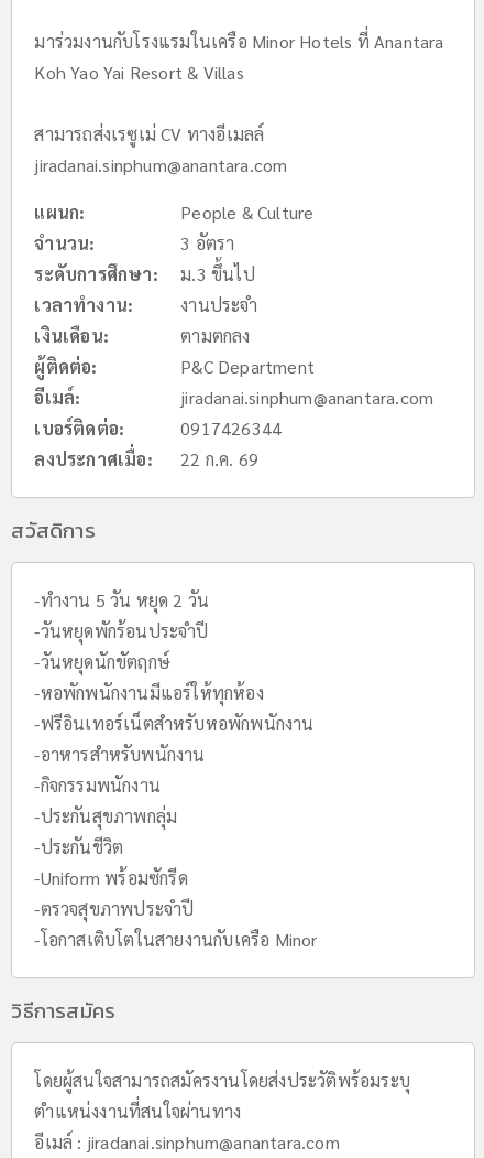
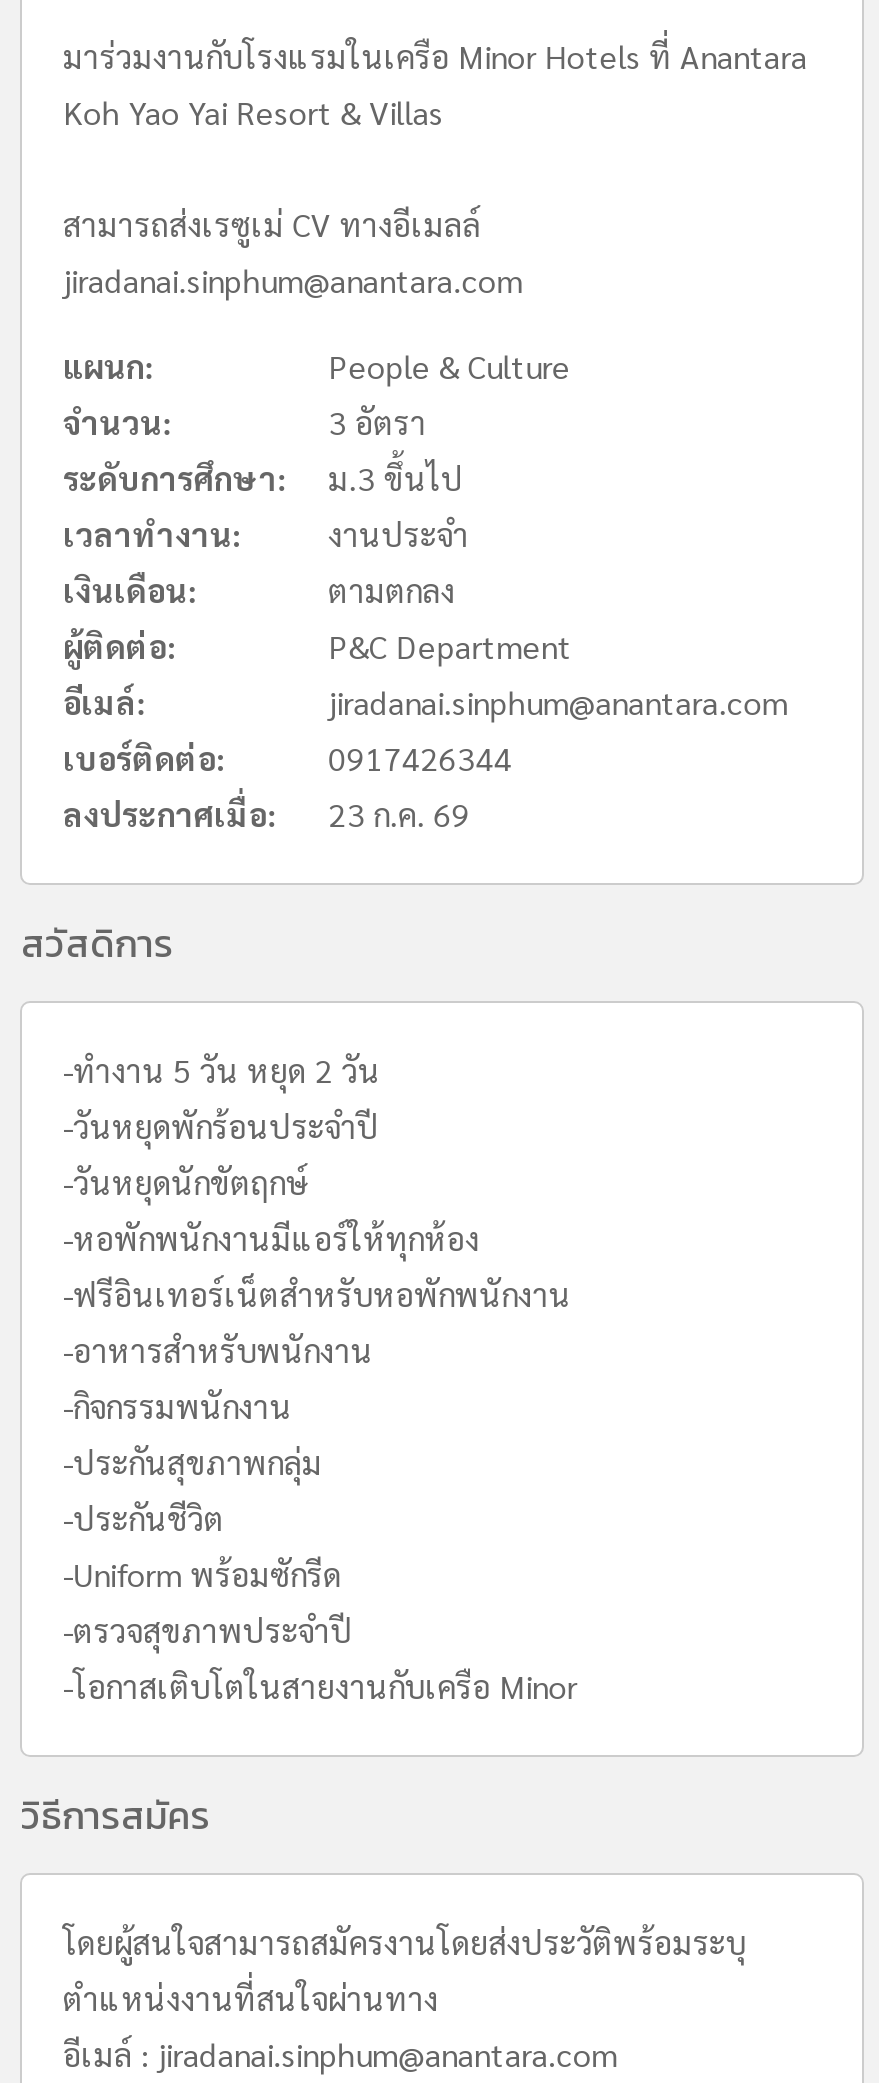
[35,447,259,470] ลงประกาศเมื่อ: 22 ก.ค. 69 -> [63,793,470,835] ลงประกาศเมื่อ: 23 ก.ค. 69

